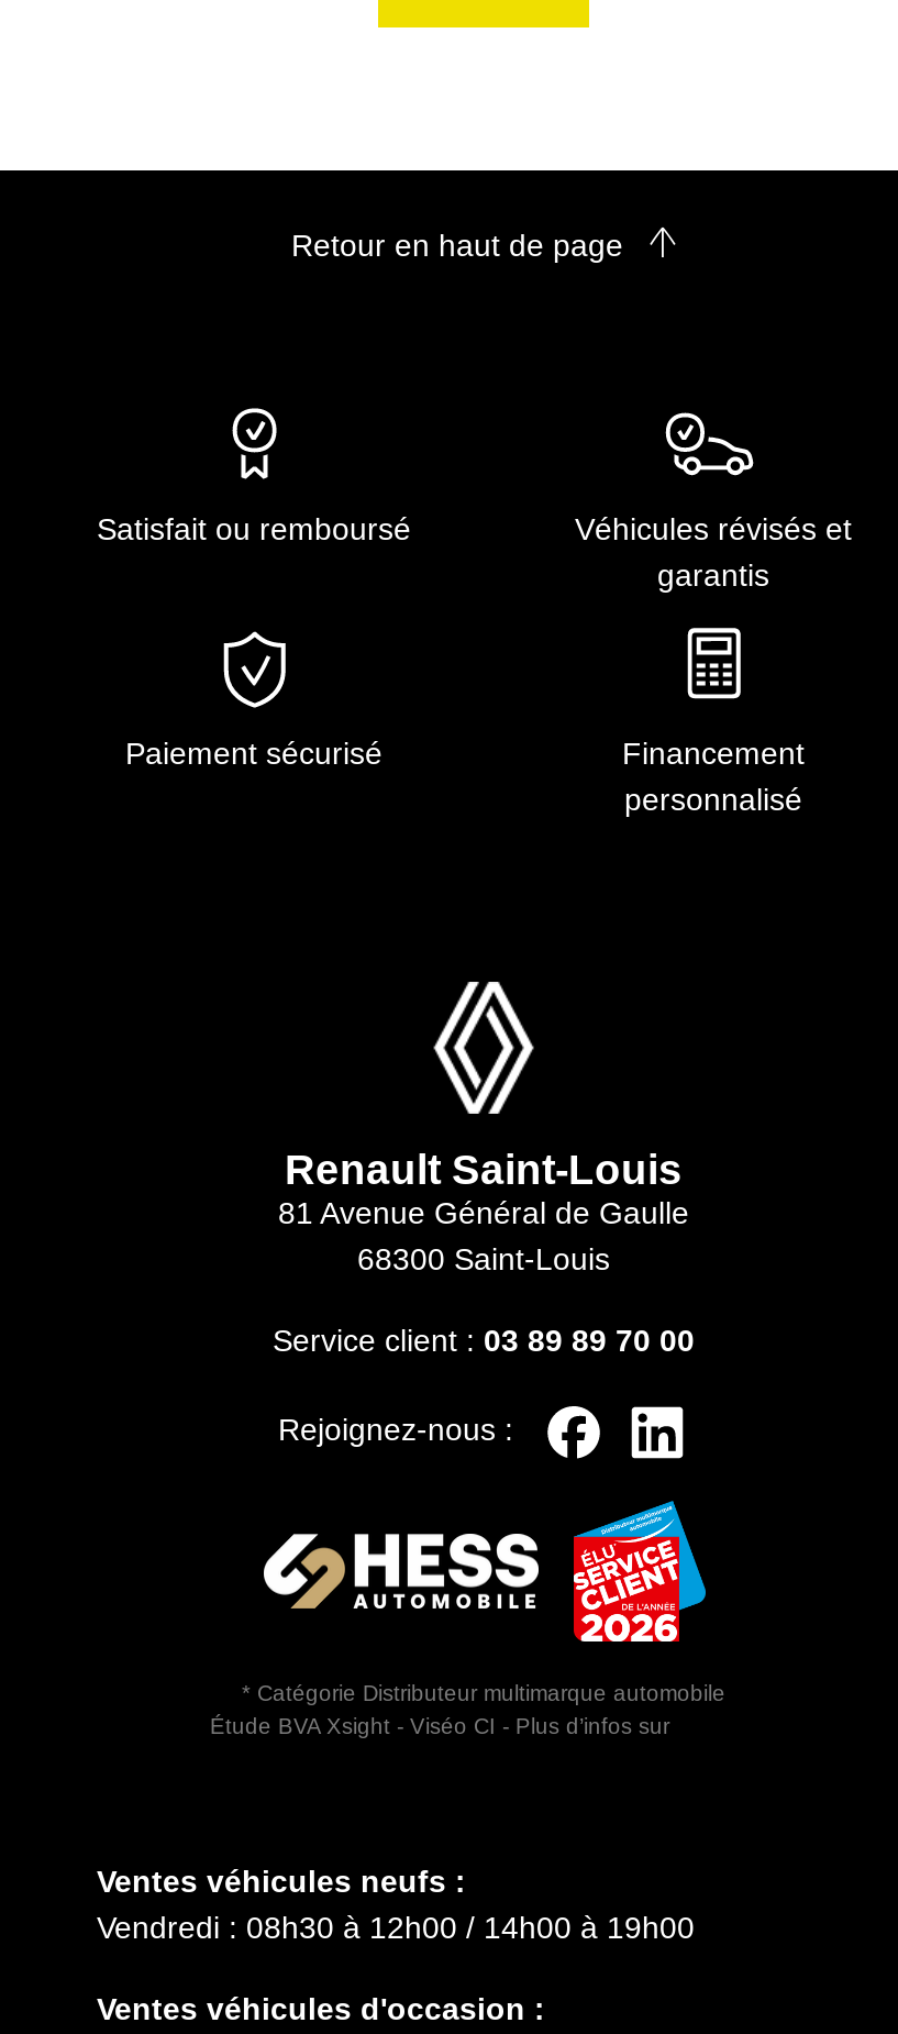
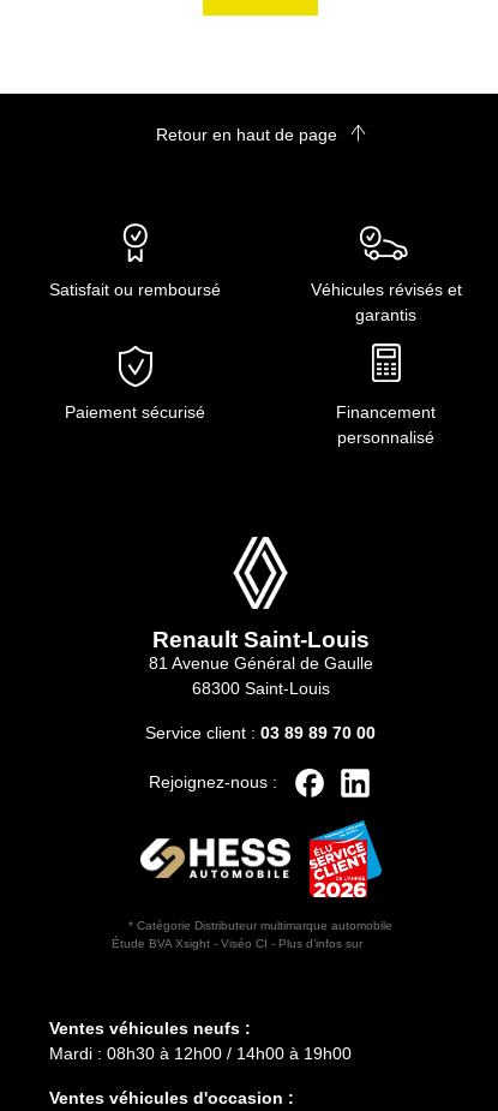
[97,1911,695,1946] Vendredi : 08h30 à 12h00 / 14h00 à 19h00 -> [49,1044,352,1063] Mardi : 08h30 à 12h00 / 14h00 à 19h00

